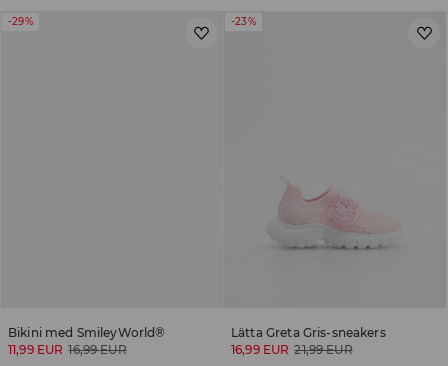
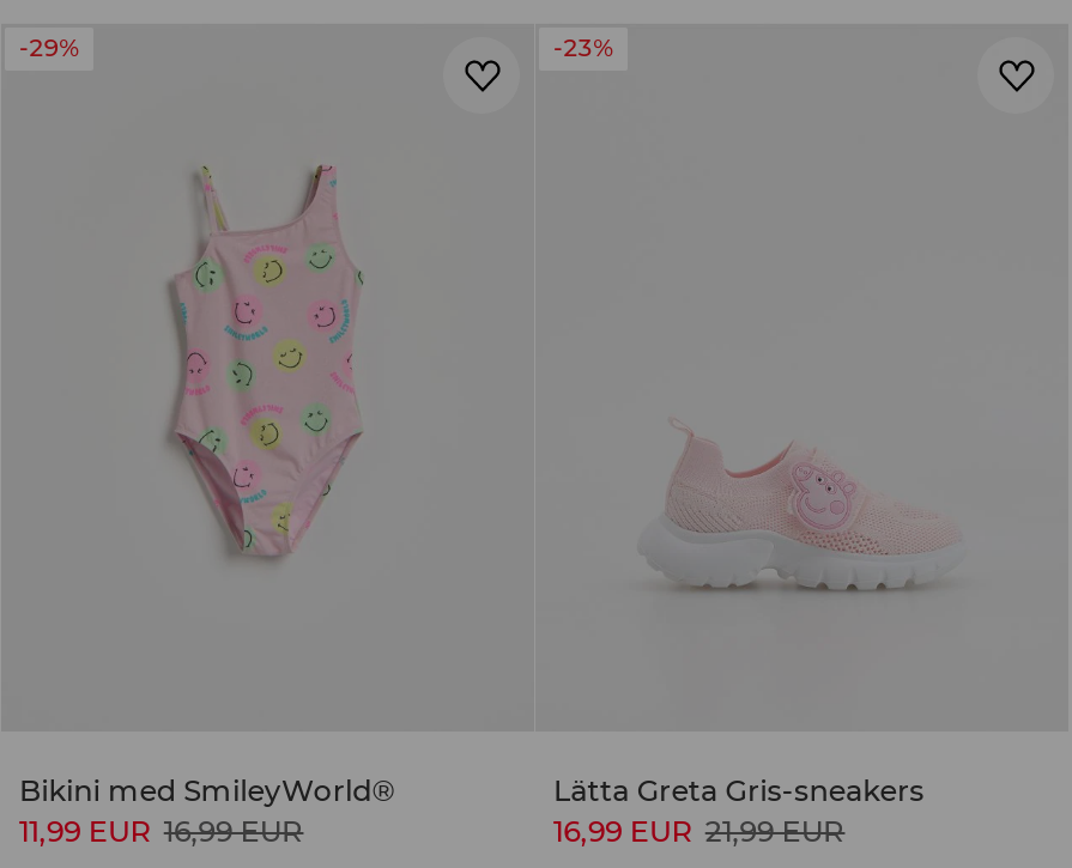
none -> [161,163,367,570] [image]

